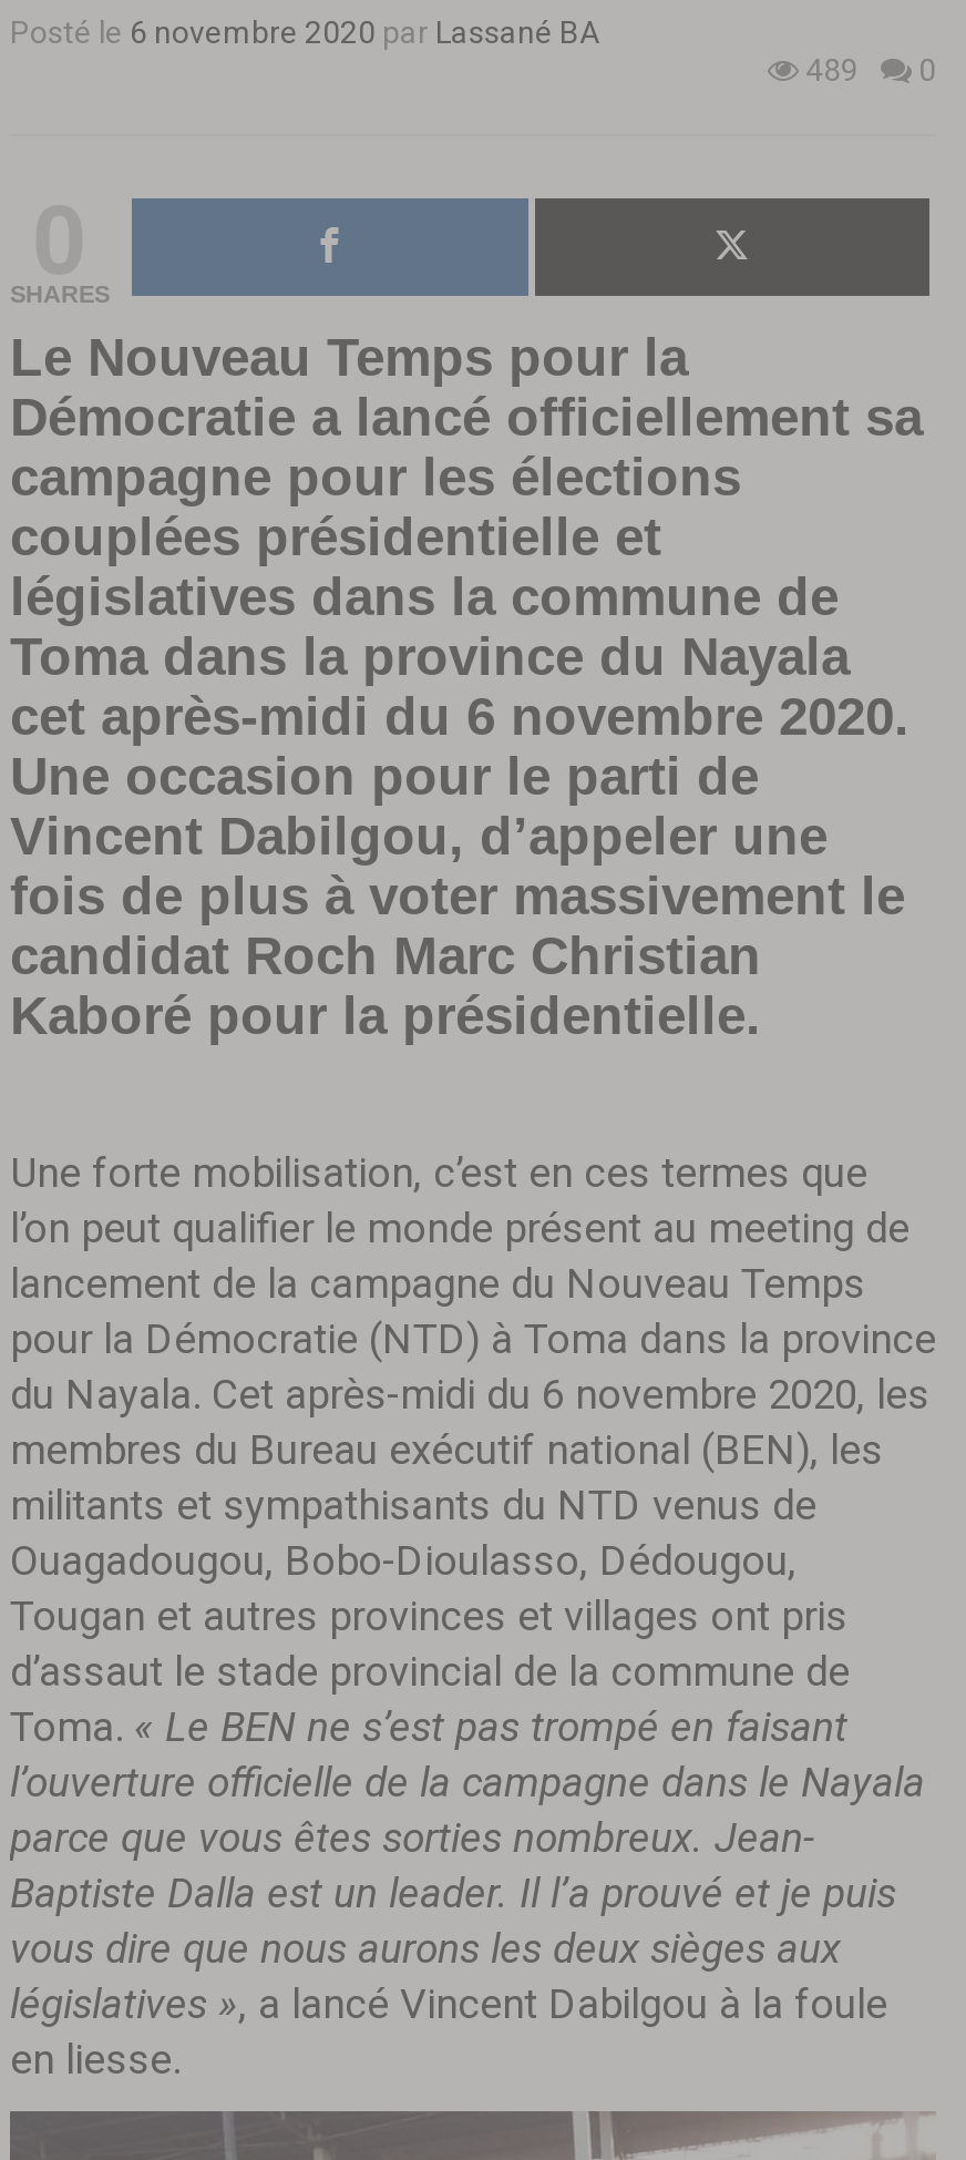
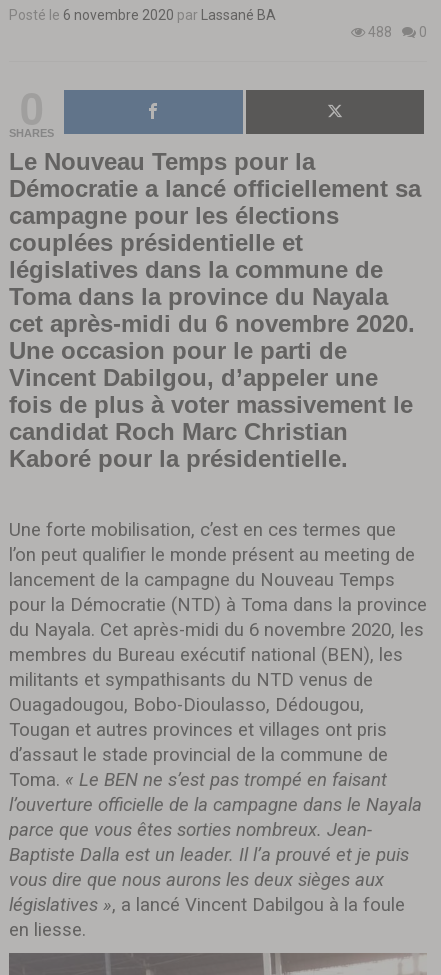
[799,51,936,87] 489 0 -> [365,24,427,40] 488 0

